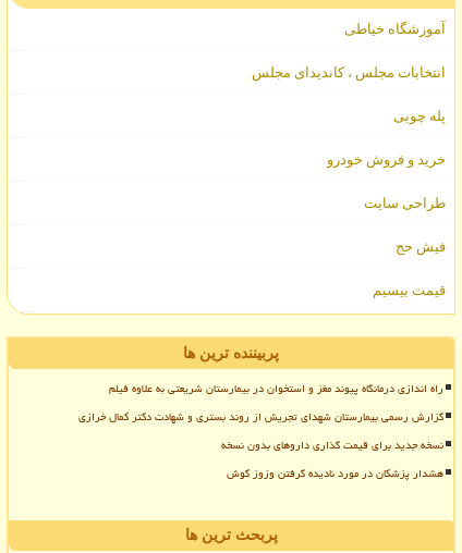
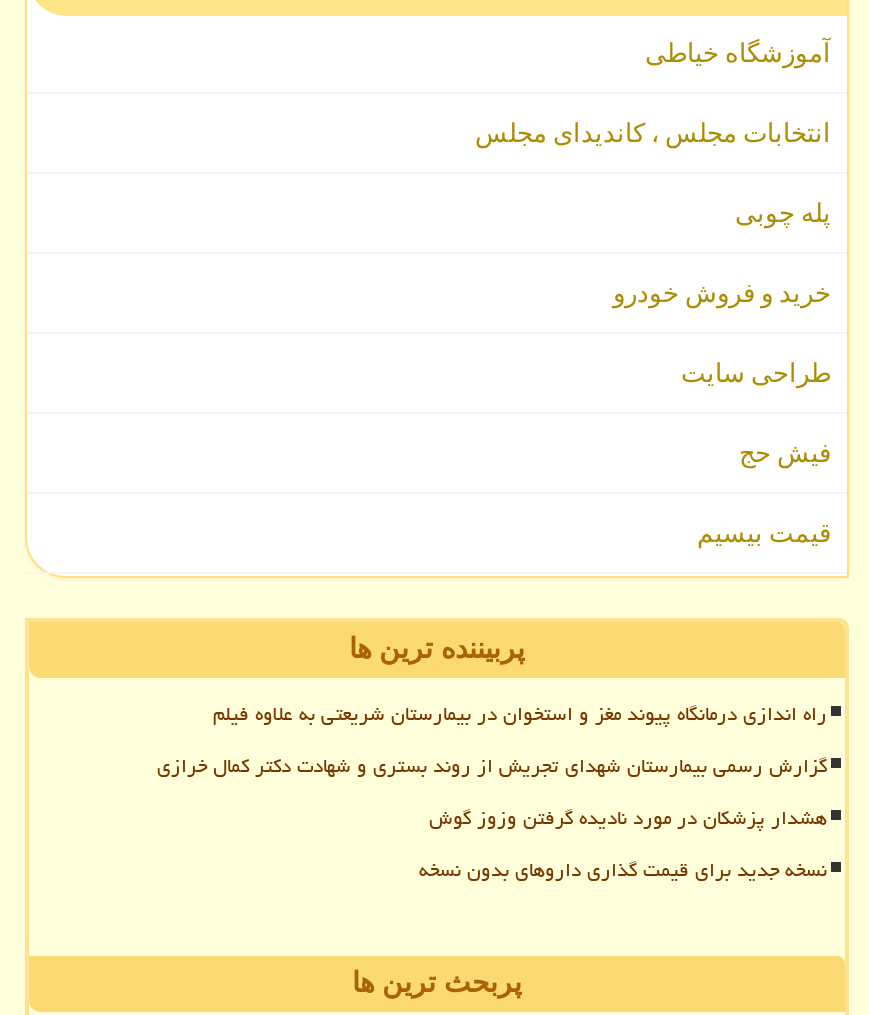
moved [221,435,443,457] -> [419,851,827,891]: نسخه جدید برای قیمت گذاری داروهای بدون نسخه
moved [227,463,443,485] -> [429,799,827,839]: هشدار پزشکان در مورد نادیده گرفتن وزوز گوش

